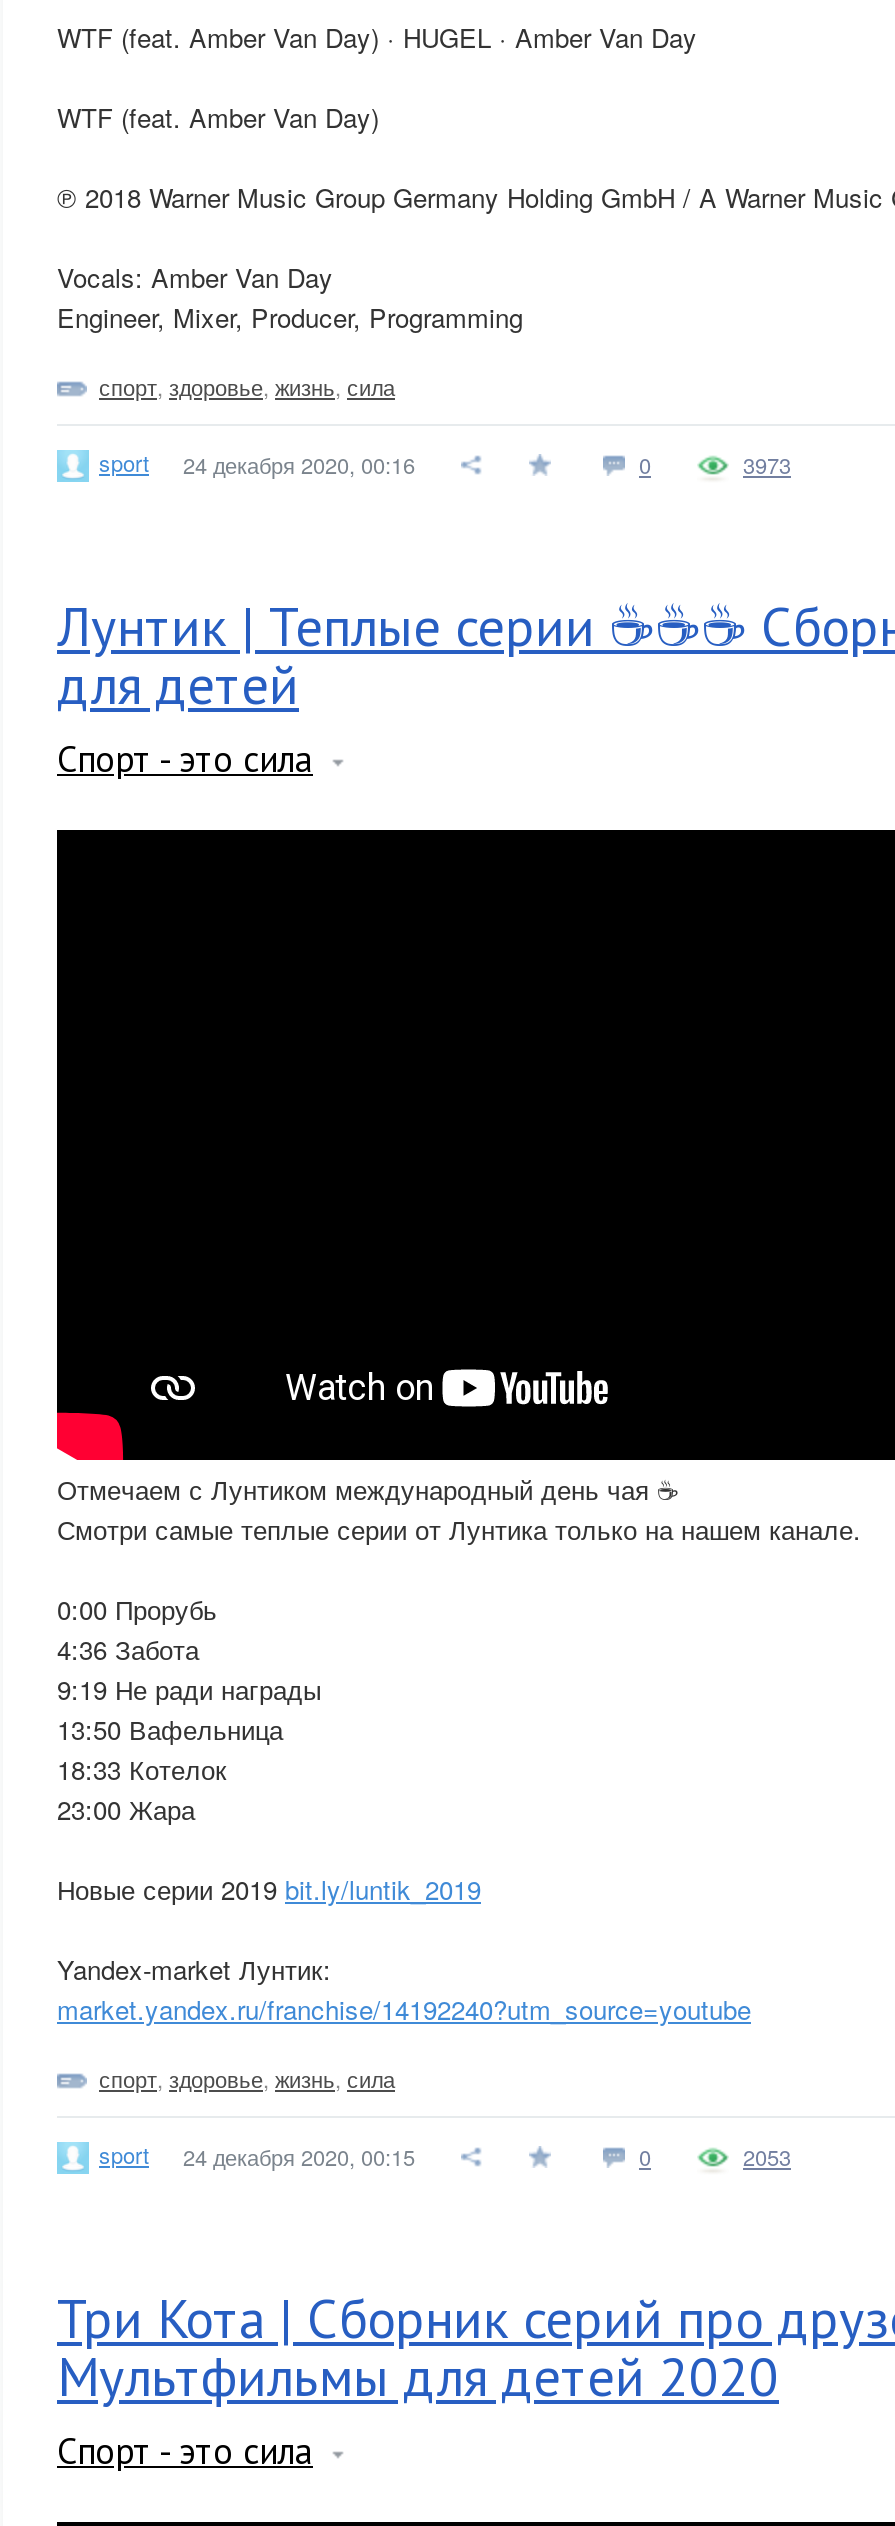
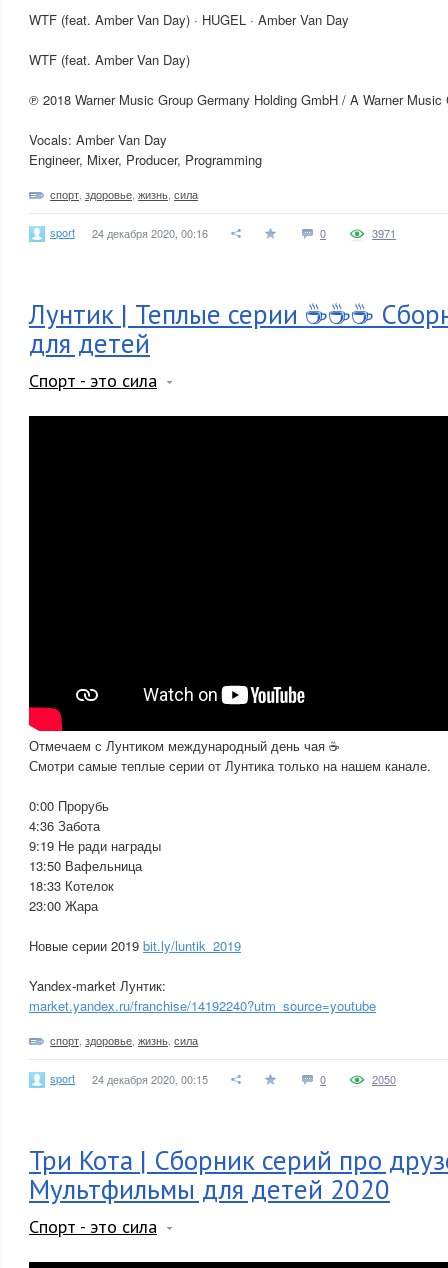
[743,448,791,480] 3973 -> [372,225,396,241] 3971
[743,2140,791,2172] 2053 -> [372,1071,396,1087] 2050

